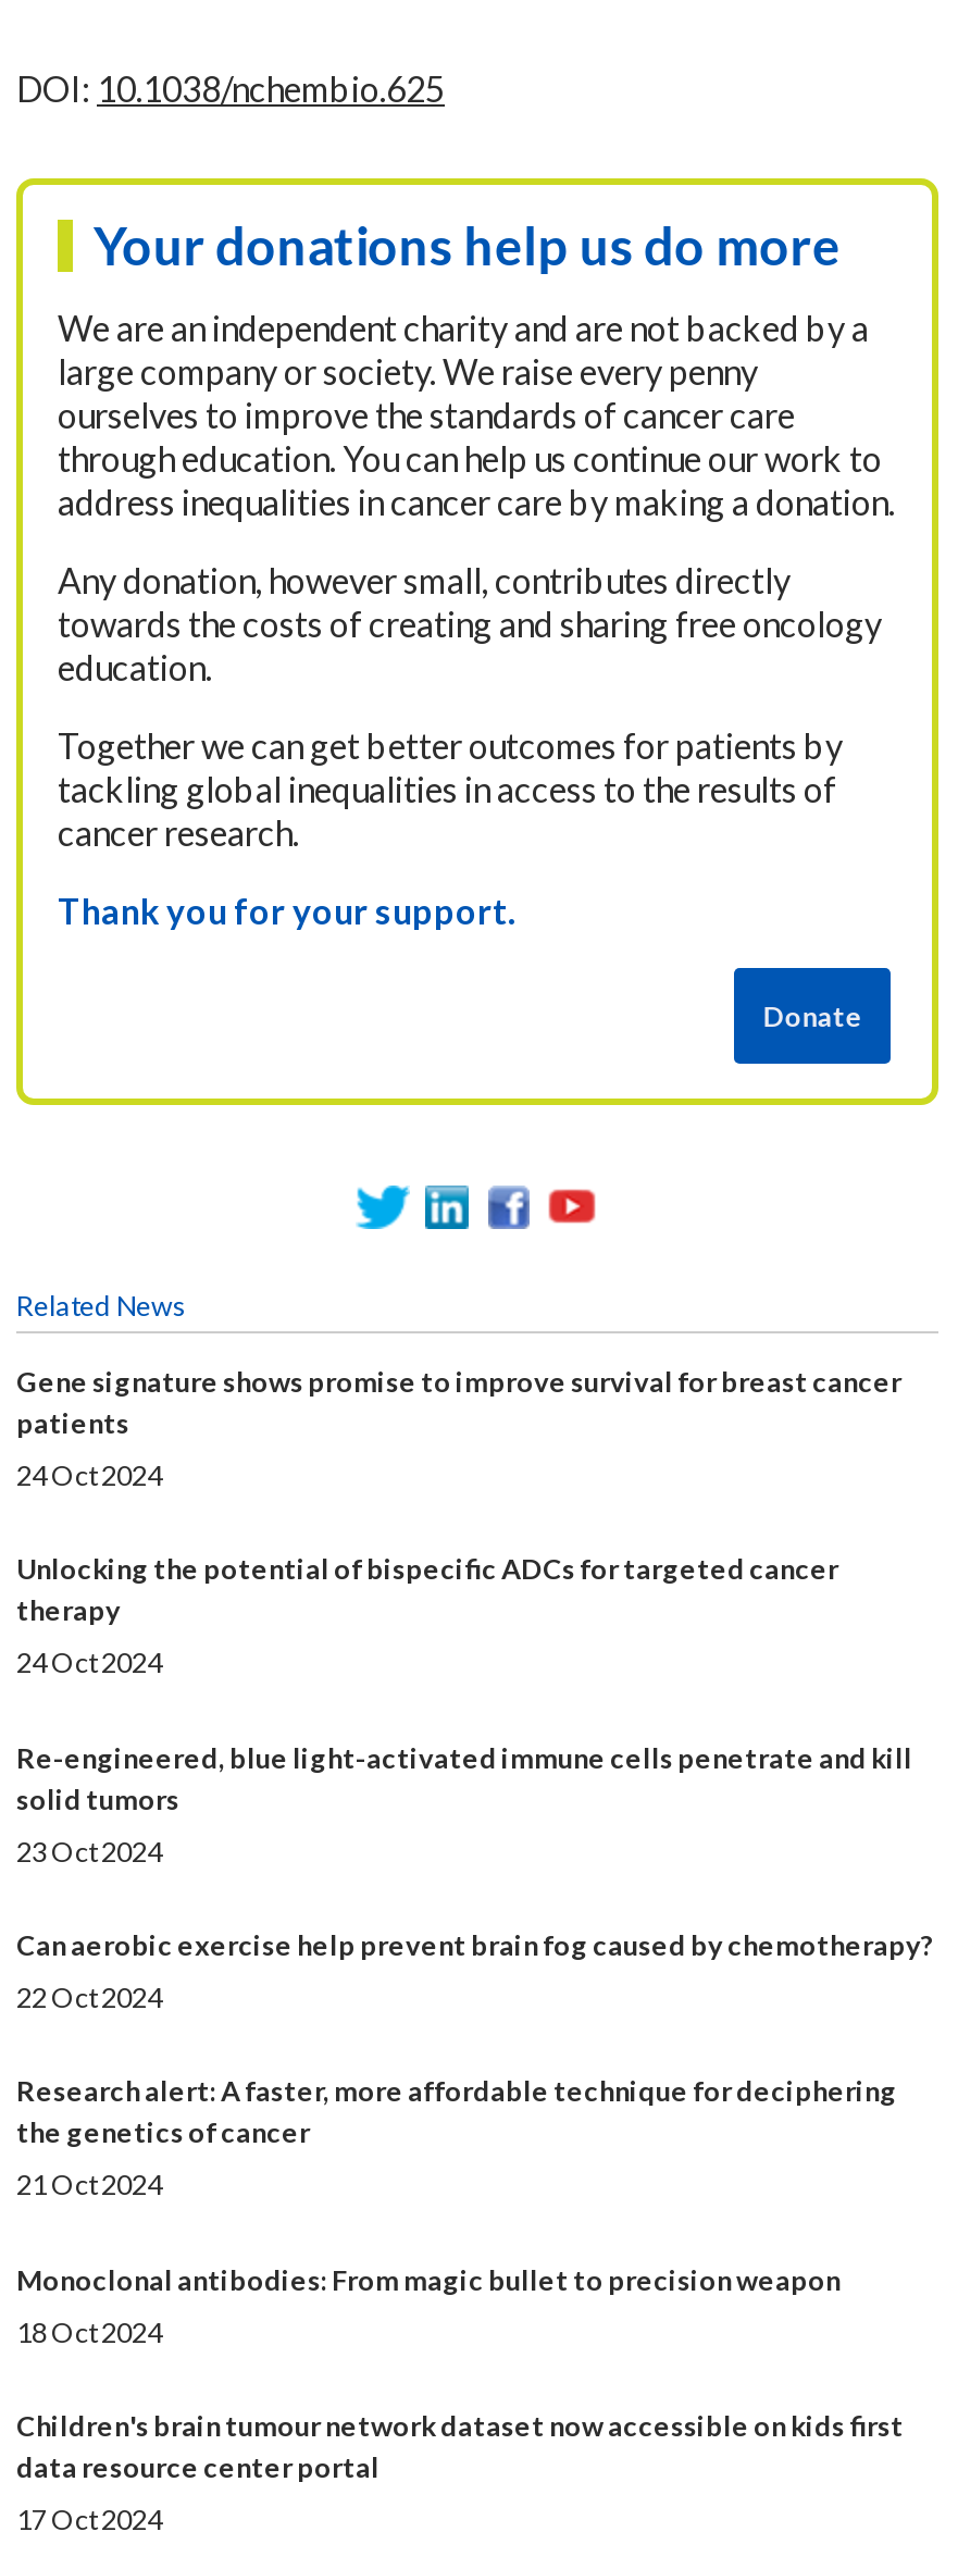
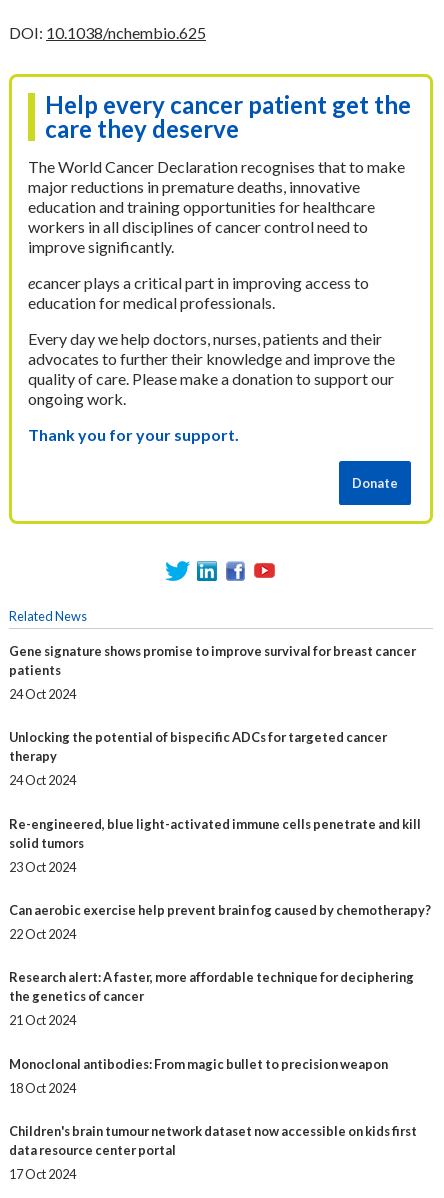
[94,213,840,276] Your donations help us do more -> [45,90,411,143] Help every cancer patient get the | care they deserve
[58,307,895,522] We are an independent charity and are not backed by a | large company or society. We raise every penny | ourselves to improve the standards of cancer care | through education. You can help us continue our work to | address inequalities in cancer care by making a donation. -> [28,157,405,256] The World Cancer Declaration recognises that to make | major reductions in premature deaths, innovative | education and training opportunities for healthcare | workers in all disciplines of cancer control need to | improve significantly.
[58,559,882,688] Any donation, however small, contributes directly | towards the costs of creating and sharing free oncology | education. -> [28,273,369,312] ecancer plays a critical part in improving access to | education for medical professionals.
[58,725,843,853] Together we can get better outcomes for patients by | tackling global inequalities in access to the results of | cancer research. -> [28,329,395,408] Every day we help doctors, nurses, patients and their | advocates to further their knowledge and improve the | quality of care. Please make a donation to support our | ongoing work.

